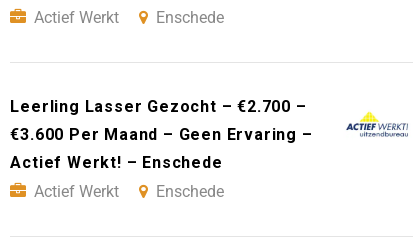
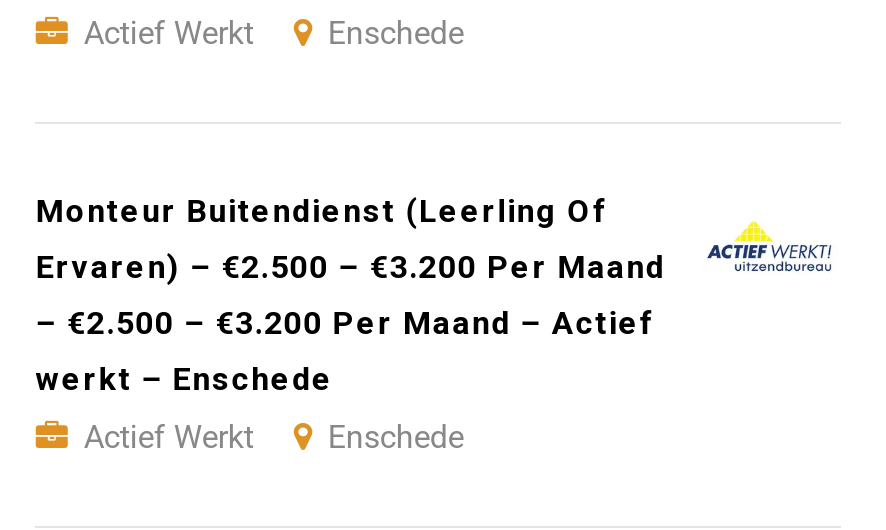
[10,97,313,172] Leerling Lasser Gezocht – €2.700 – | €3.600 Per Maand – Geen Ervaring – | Actief Werkt! – Enschede -> [36,192,665,398] Monteur Buitendienst (Leerling Of | Ervaren) – €2.500 – €3.200 Per Maand | – €2.500 – €3.200 Per Maand – Actief | werkt – Enschede

